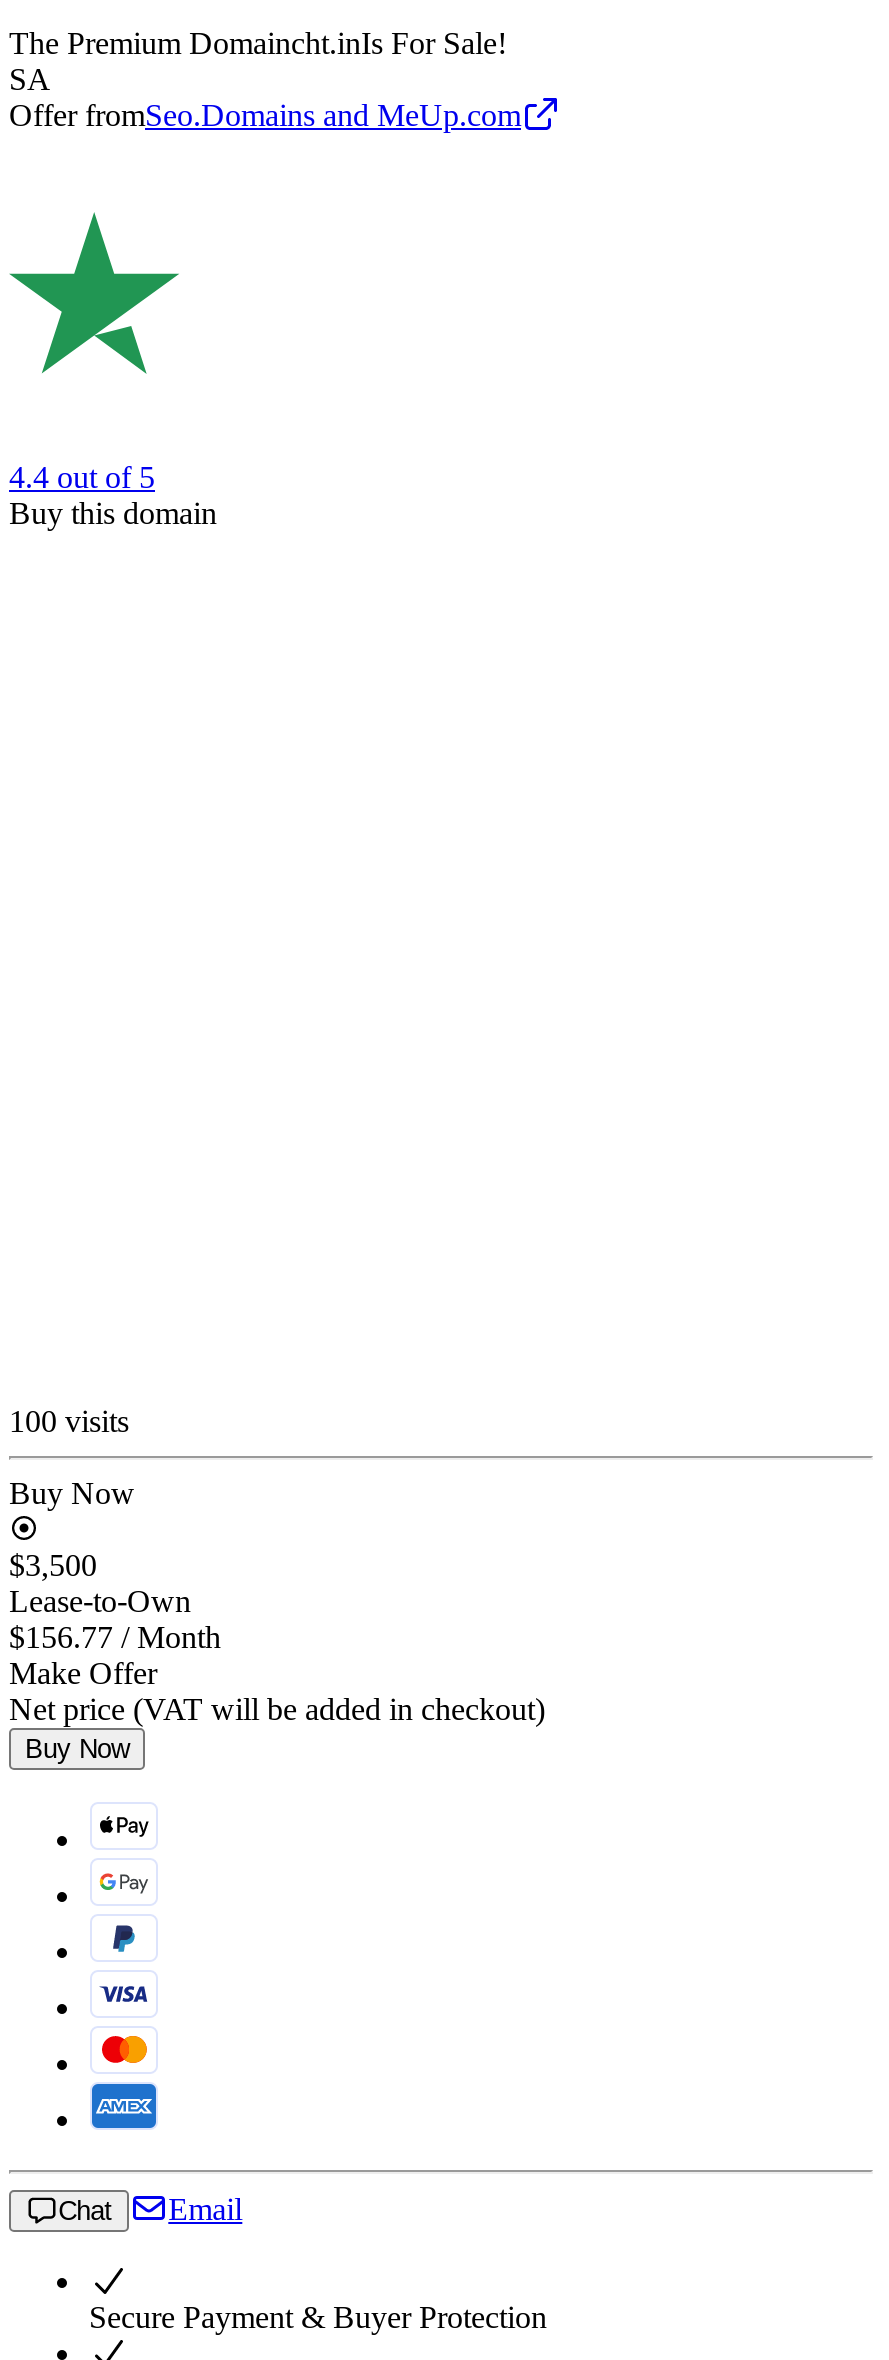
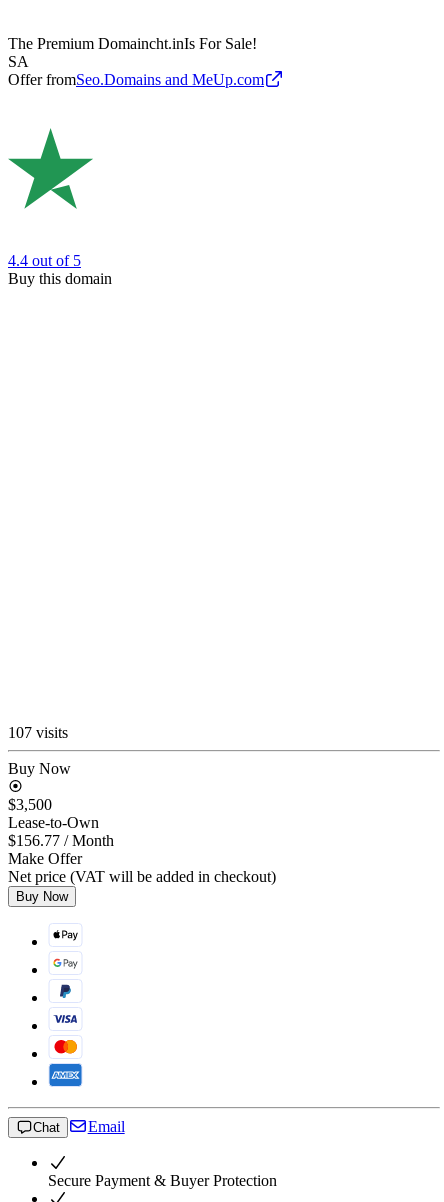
[9,1403,129,1437] 100 visits -> [8,724,68,741] 107 visits

